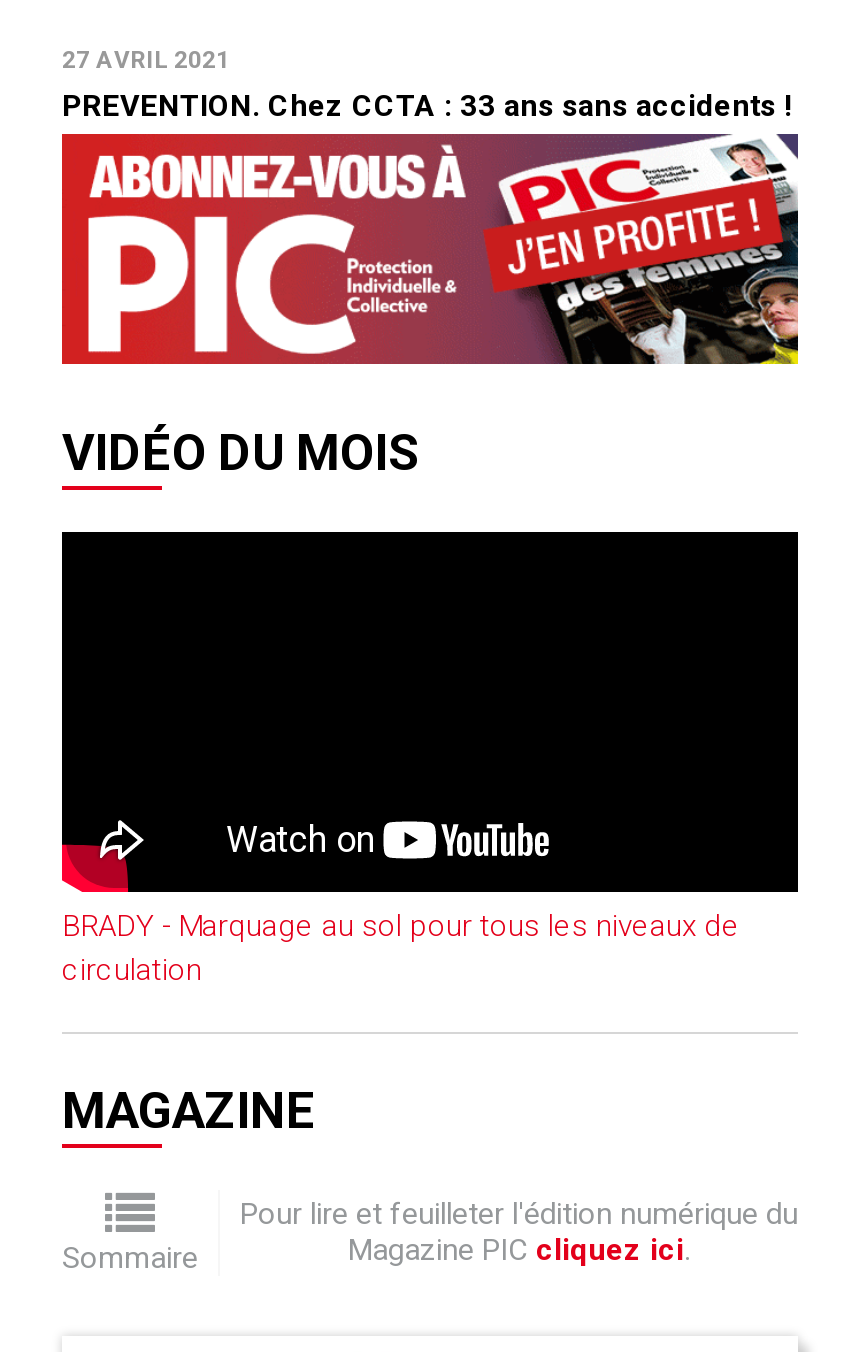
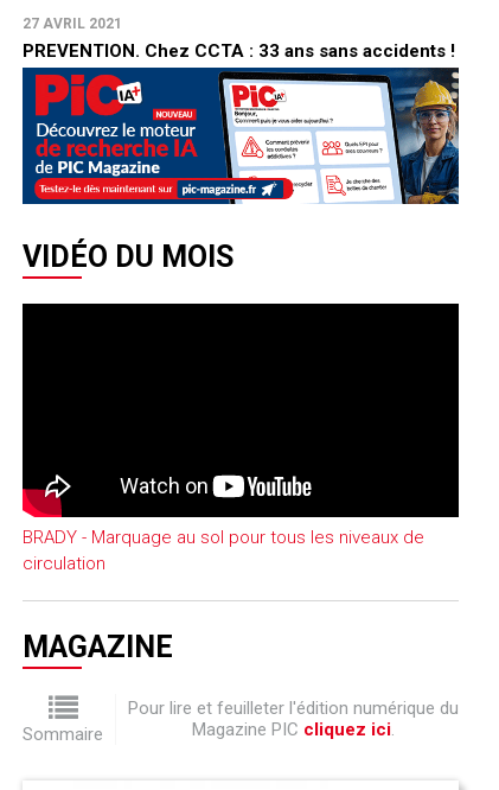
[60,132,800,366] [image] -> [21,66,460,205] [image]

